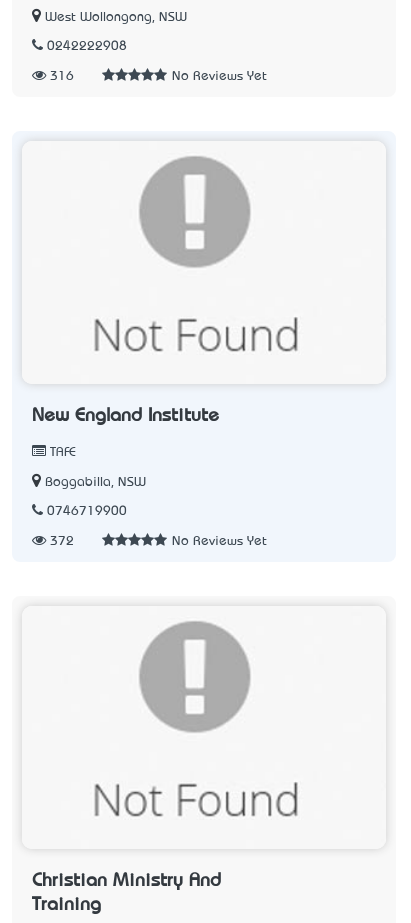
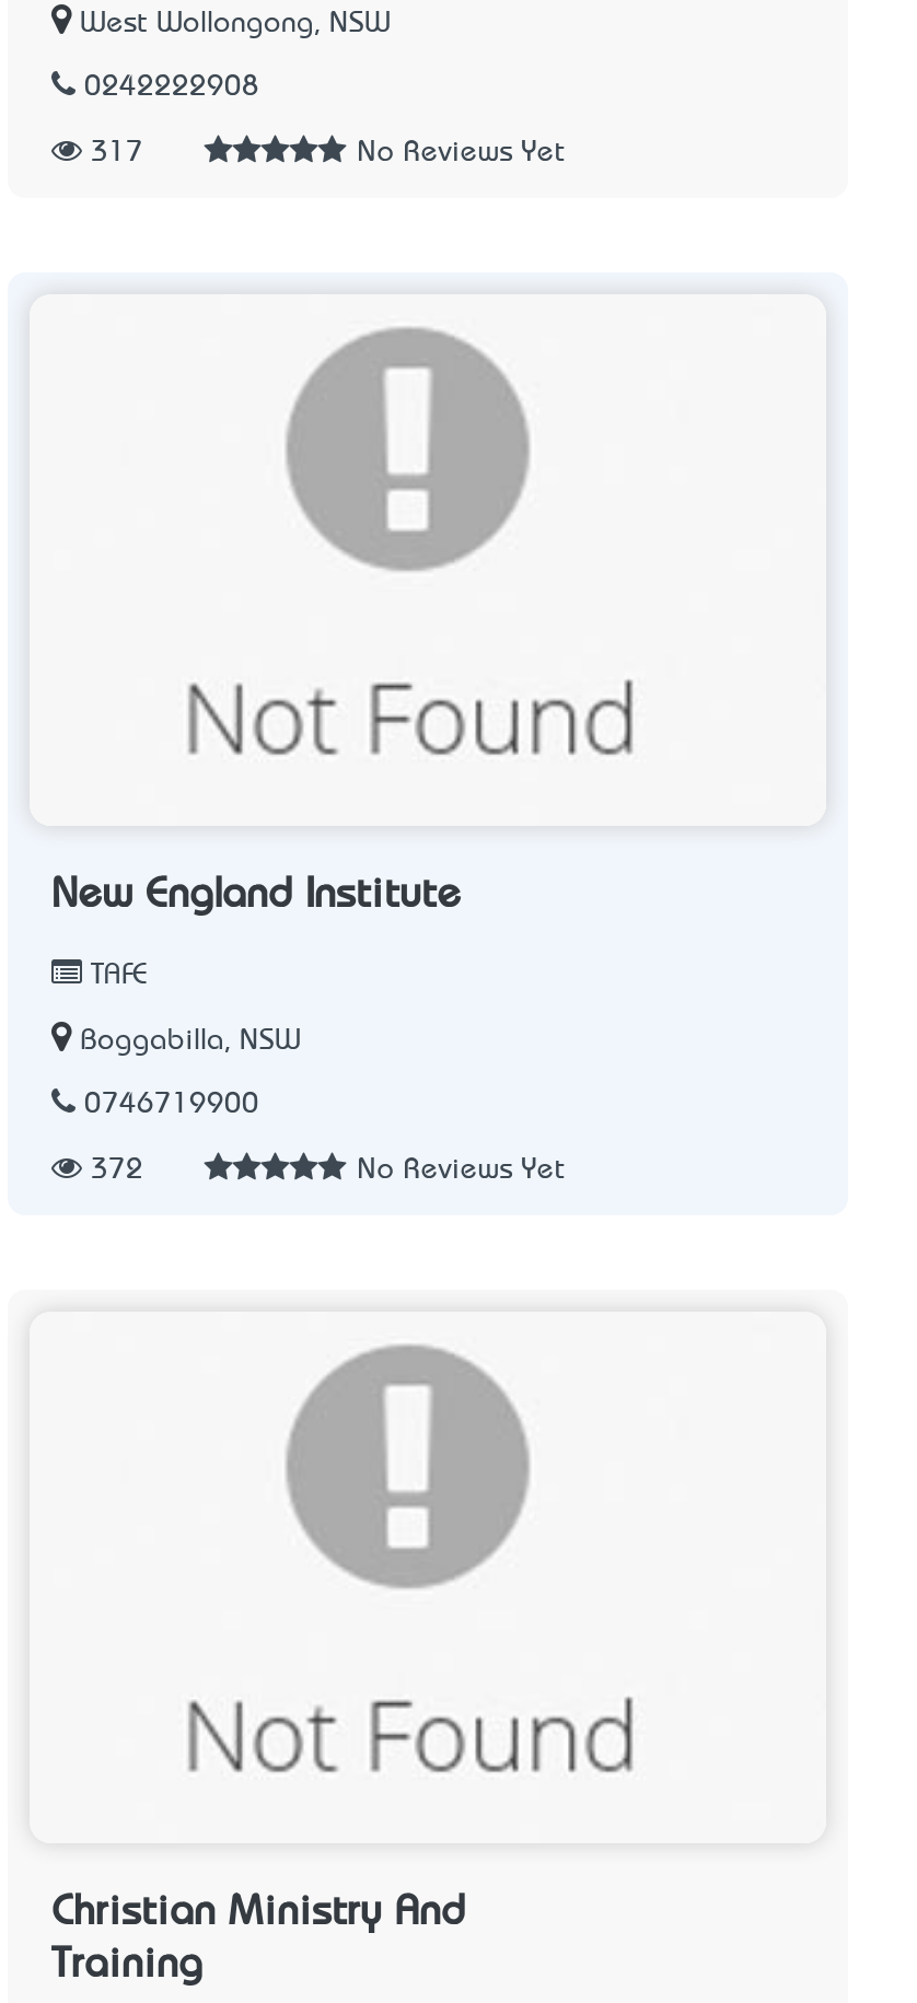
[46,70,74,83] 316 -> [82,140,143,168] 317

